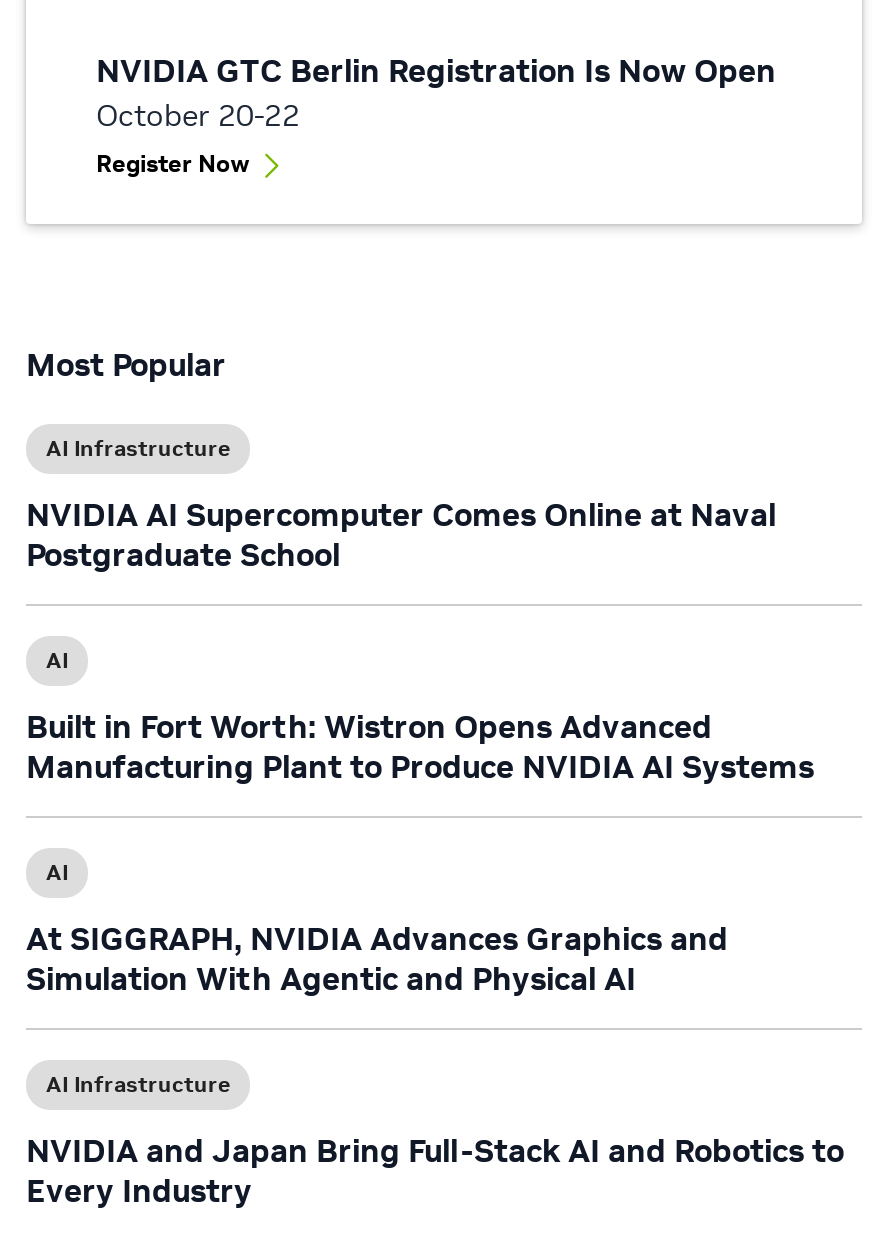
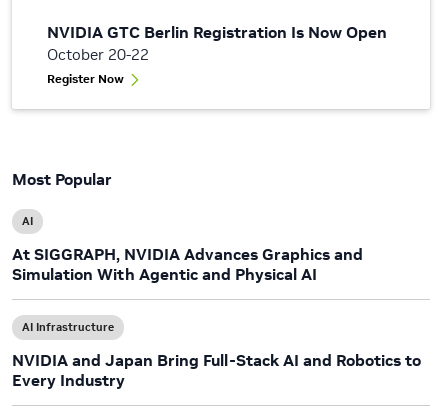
[26,434,814,786] AI Infrastructure | NVIDIA AI Supercomputer Comes Online at Naval | Postgraduate School | AI | Built in Fort Worth: Wistron Opens Advanced | Manufacturing Plant to Produce NVIDIA AI Systems -> none

